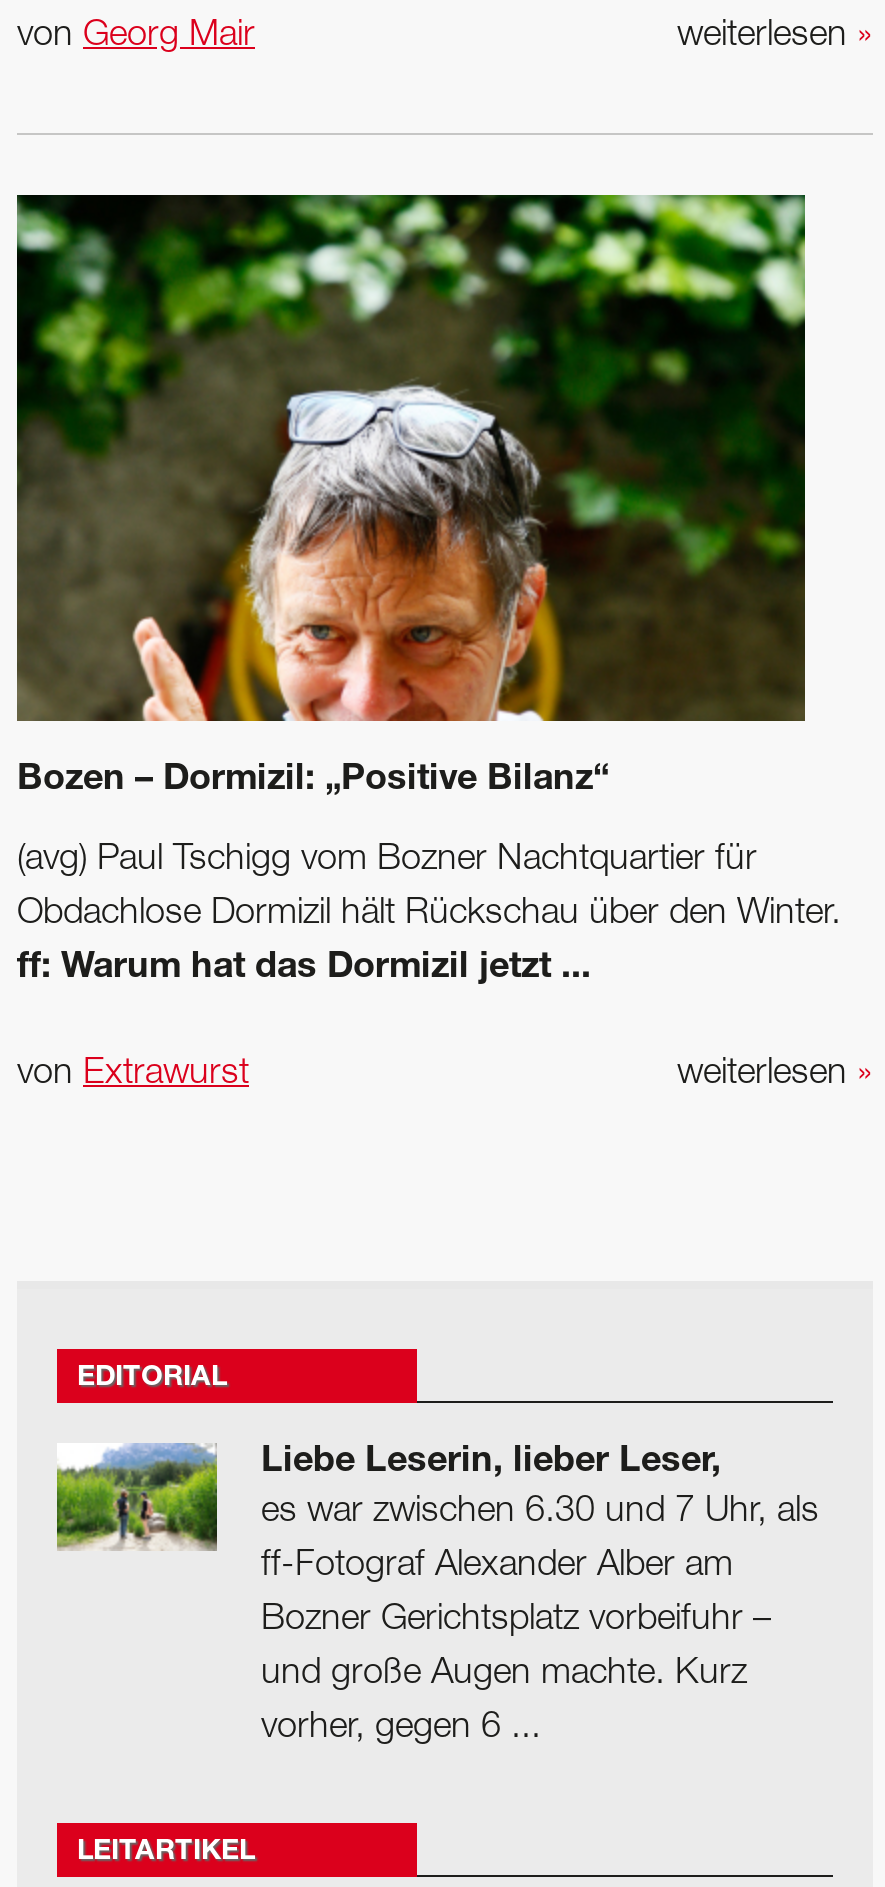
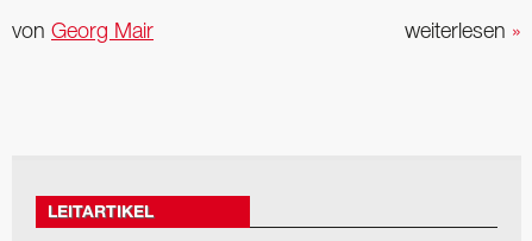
[15,193,873,1088] [image] | Bozen – Dormizil: „Positive Bilanz“ | (avg) Paul Tschigg vom Bozner Nachtquartier für | Obdachlose Dormizil hält Rückschau über den Winter. | ff: Warum hat das Dormizil jetzt ... | weiterlesen» | von Extrawurst -> none
[55,1364,819,1742] [image] | EDITORIAL | Liebe Leserin, lieber Leser, | es war zwischen 6.30 und 7 Uhr, als | ff-Fotograf Alexander Alber am | Bozner Gerichtsplatz vorbeifuhr – | und große Augen machte. Kurz | vorher, gegen 6 ... -> none

